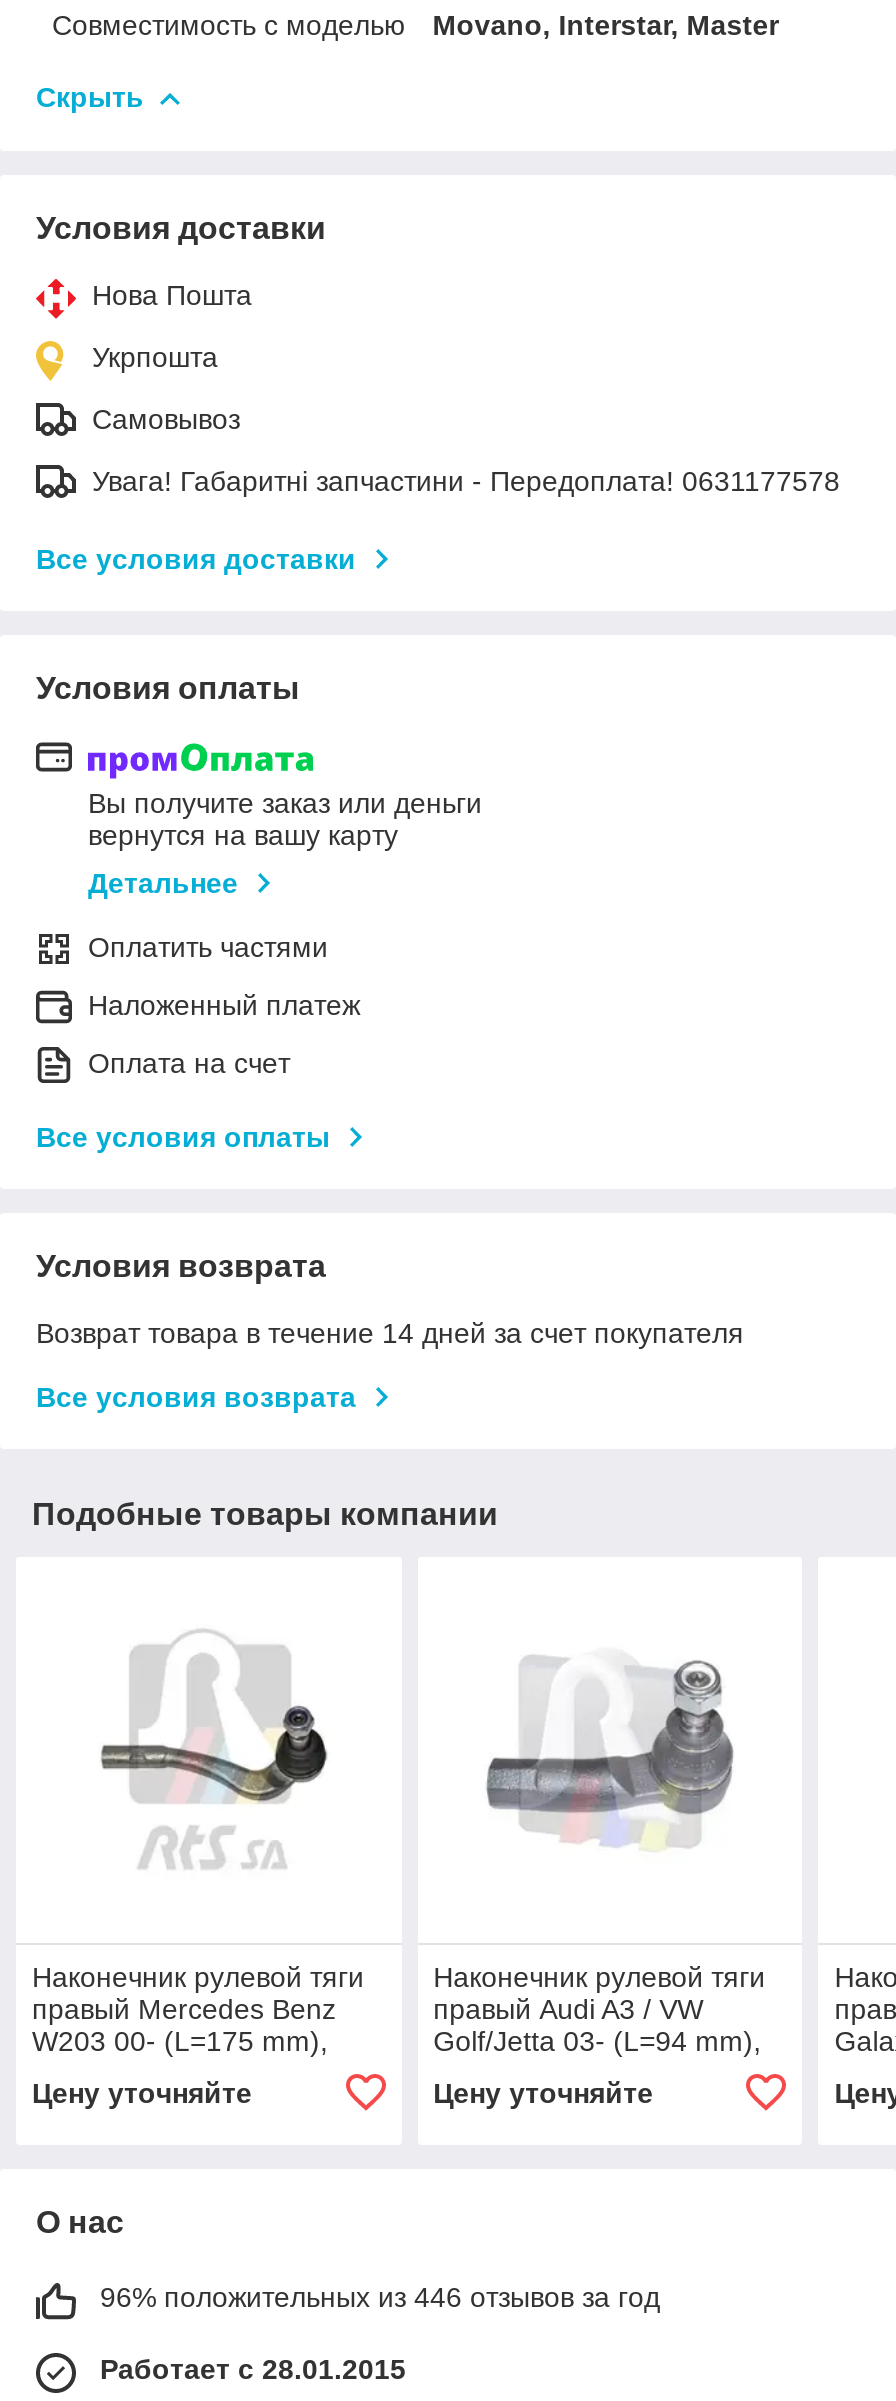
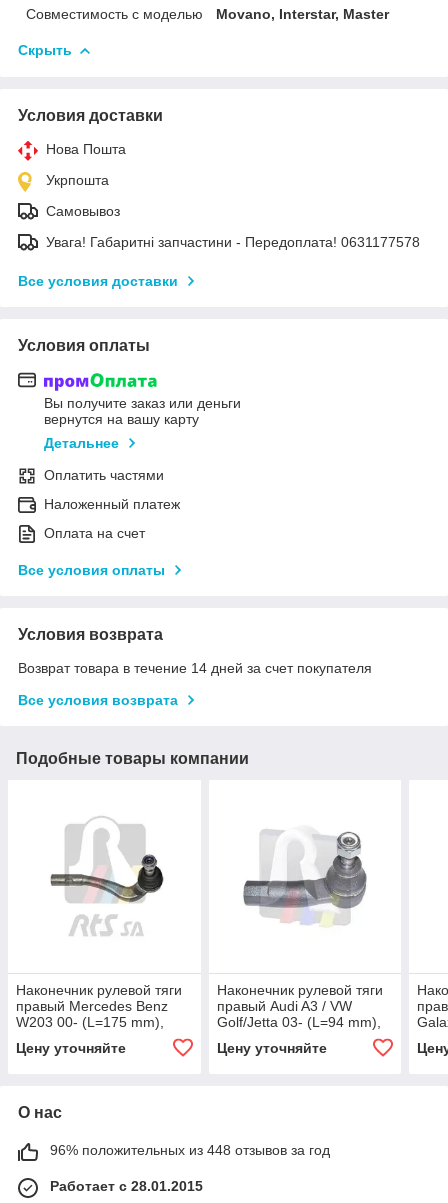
[100,2281,660,2313] 96% положительных из 446 отзывов за год -> [50,1142,330,1158] 96% положительных из 448 отзывов за год

